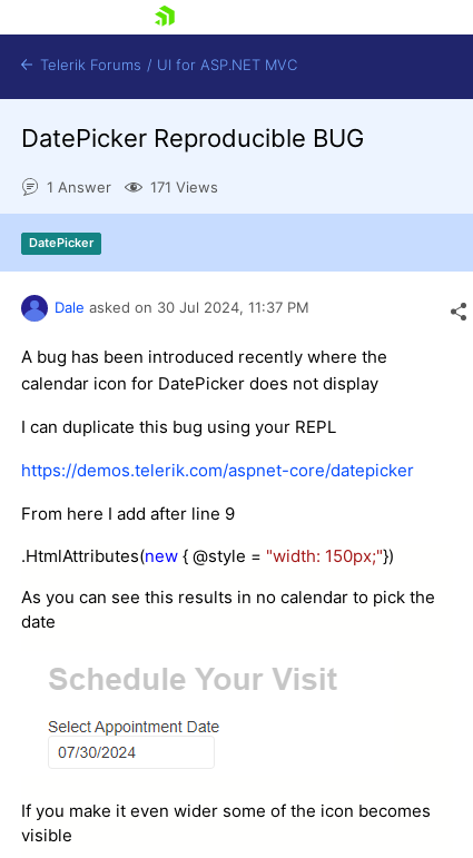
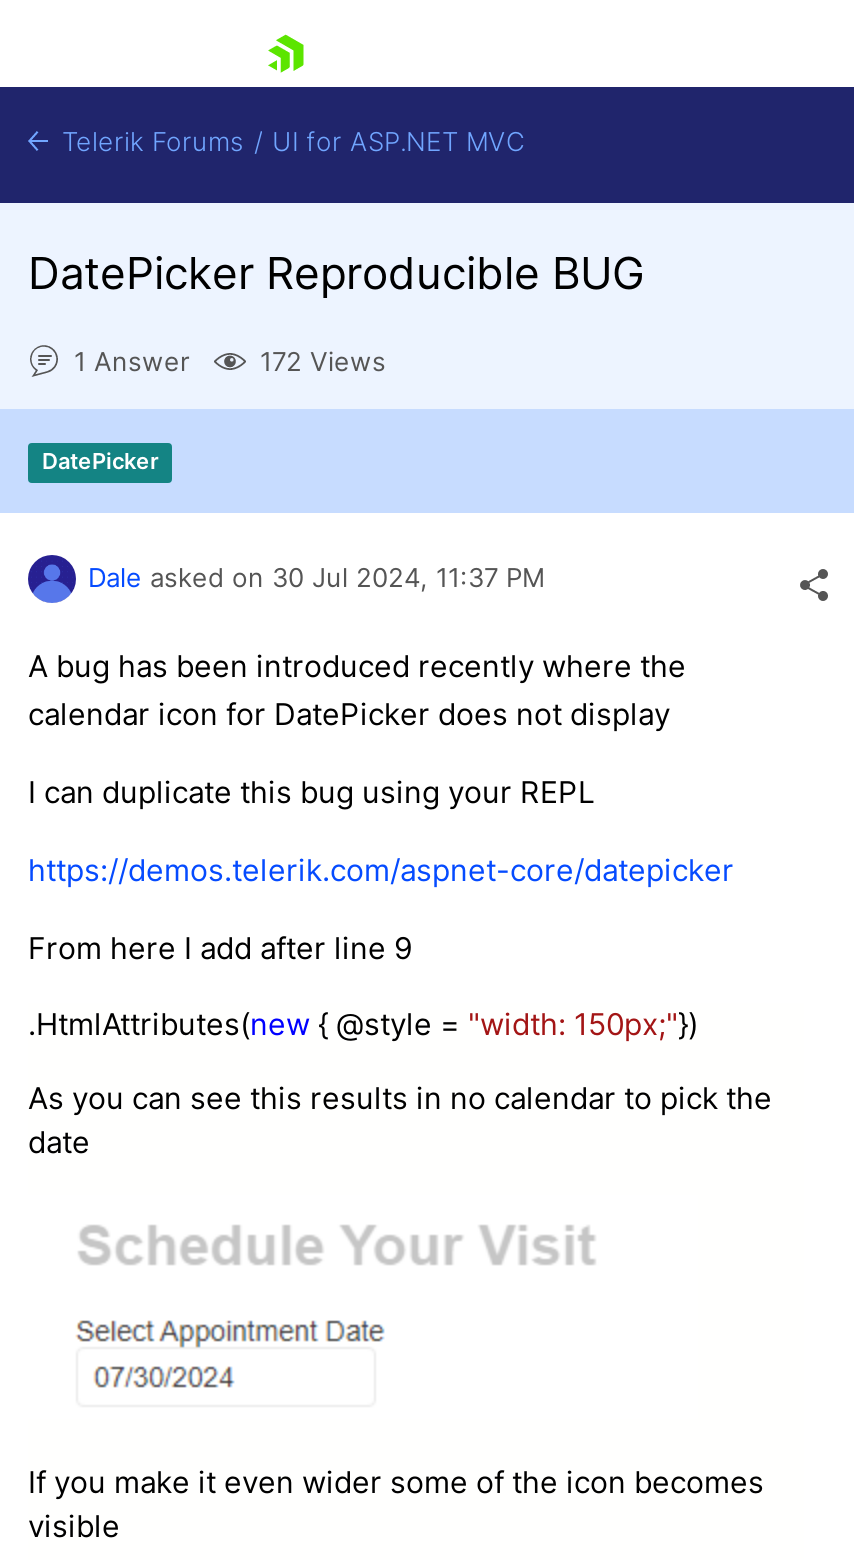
[150,179,218,196] 171 Views -> [260,346,386,378] 172 Views

